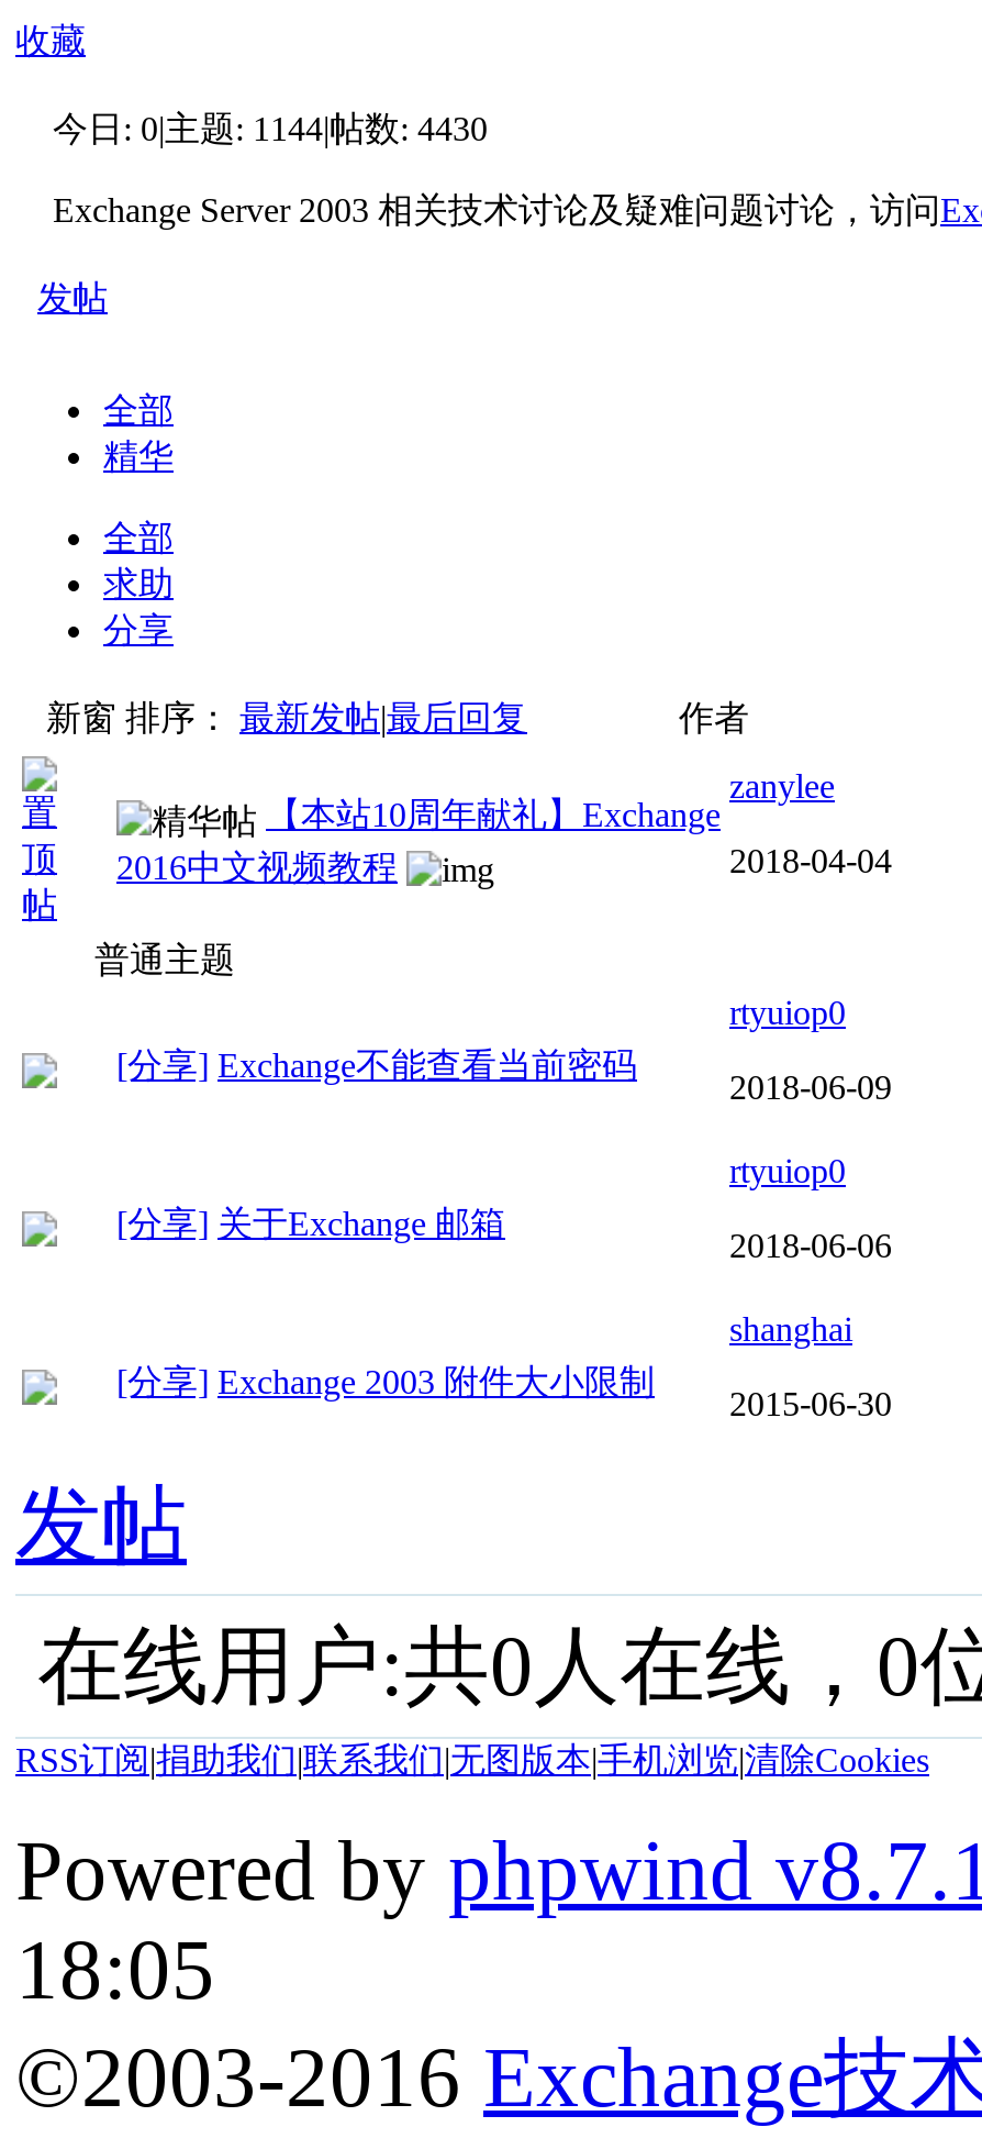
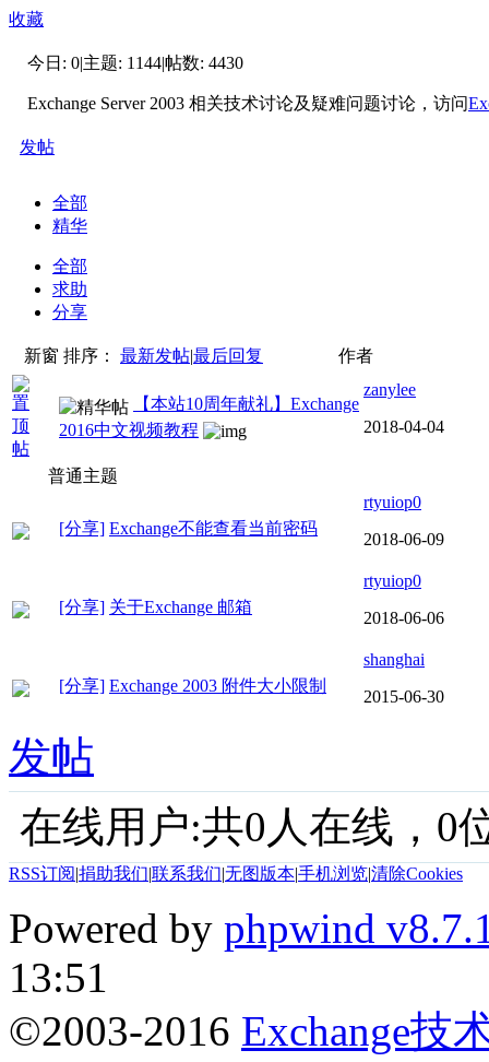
[15,1921,215,2015] 18:05 -> [9,953,108,1000] 13:51

